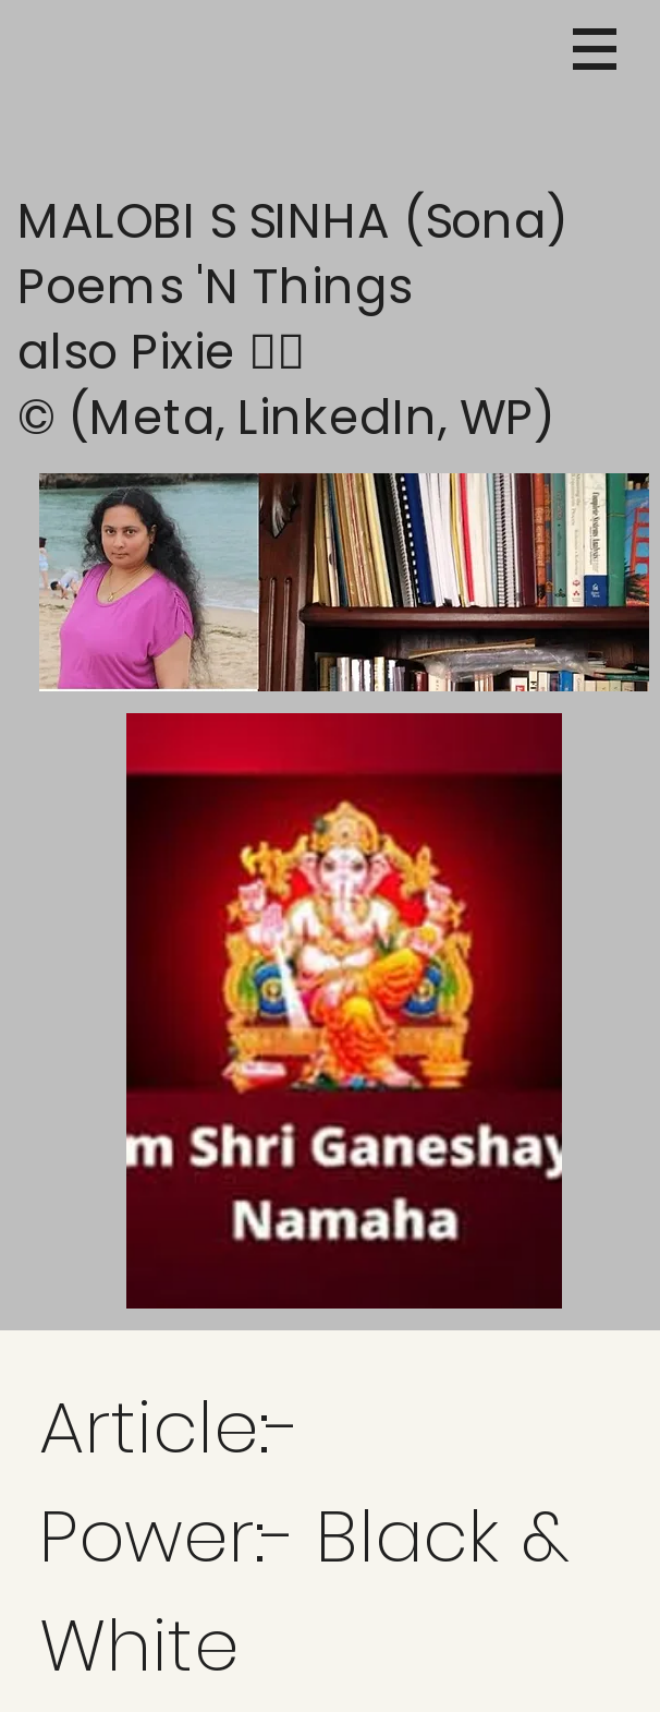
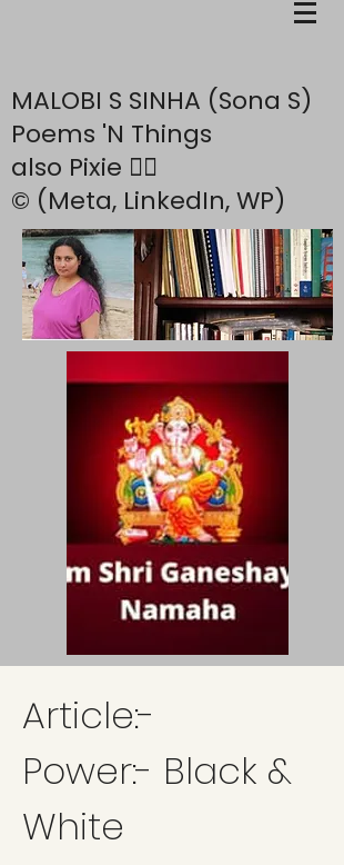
[17,188,569,255] MALOBI S SINHA (Sona) -> [11,83,312,118] MALOBI S SINHA (Sona S)

